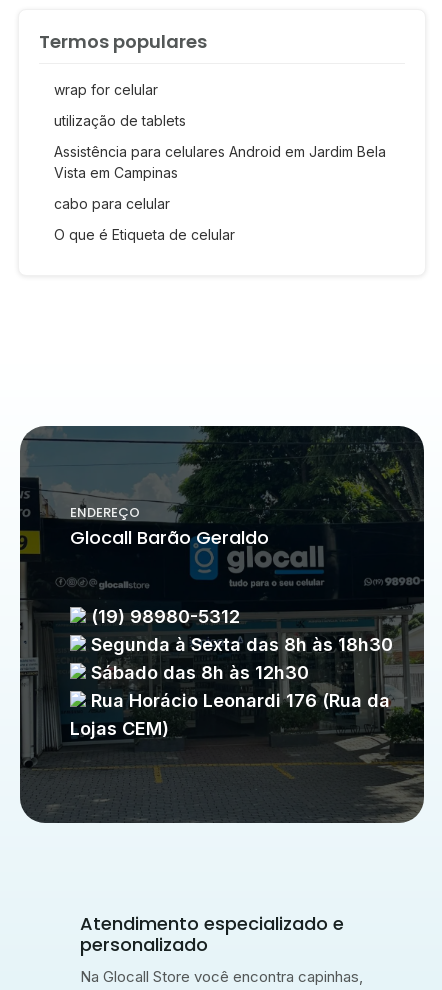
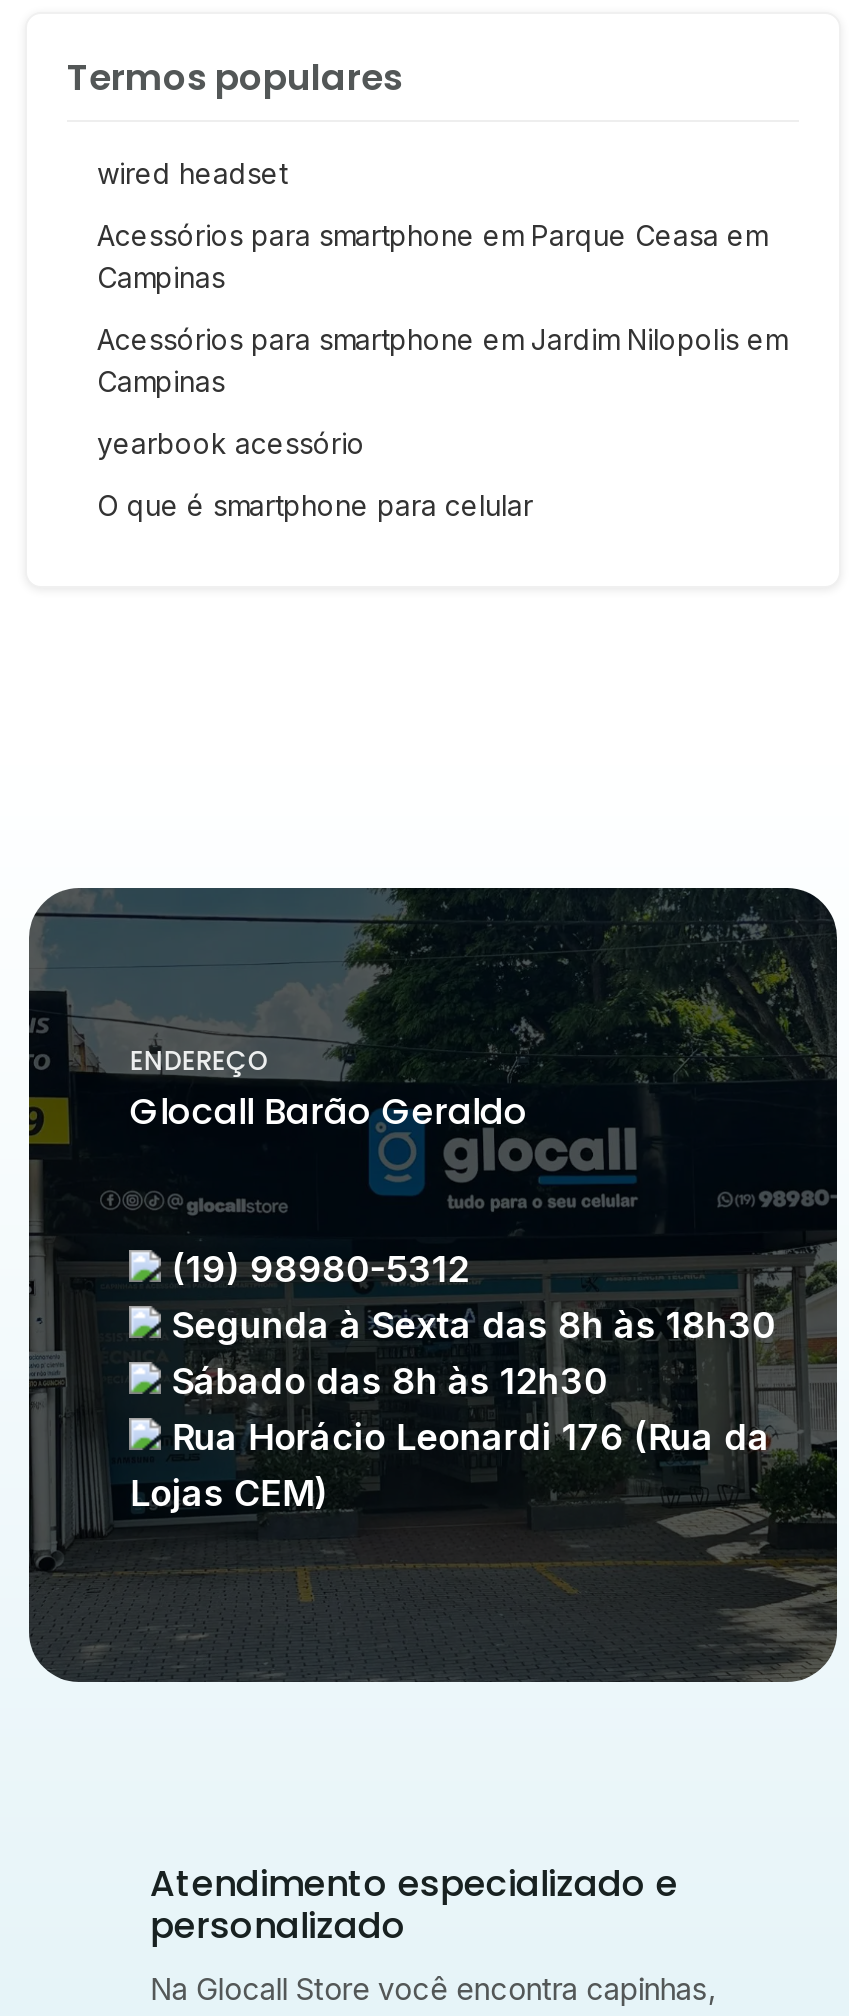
[54,81,158,98] wrap for celular -> [97,157,287,191] wired headset
[54,112,186,129] utilização de tablets -> [97,219,767,295] Acessórios para smartphone em Parque Ceasa em | Campinas
[54,143,386,181] Assistência para celulares Android em Jardim Bela | Vista em Campinas -> [97,323,787,399] Acessórios para smartphone em Jardim Nilopolis em | Campinas
[54,195,170,212] cabo para celular -> [97,427,365,461] yearbook acessório
[54,226,235,243] O que é Etiqueta de celular -> [97,489,533,523] O que é smartphone para celular

